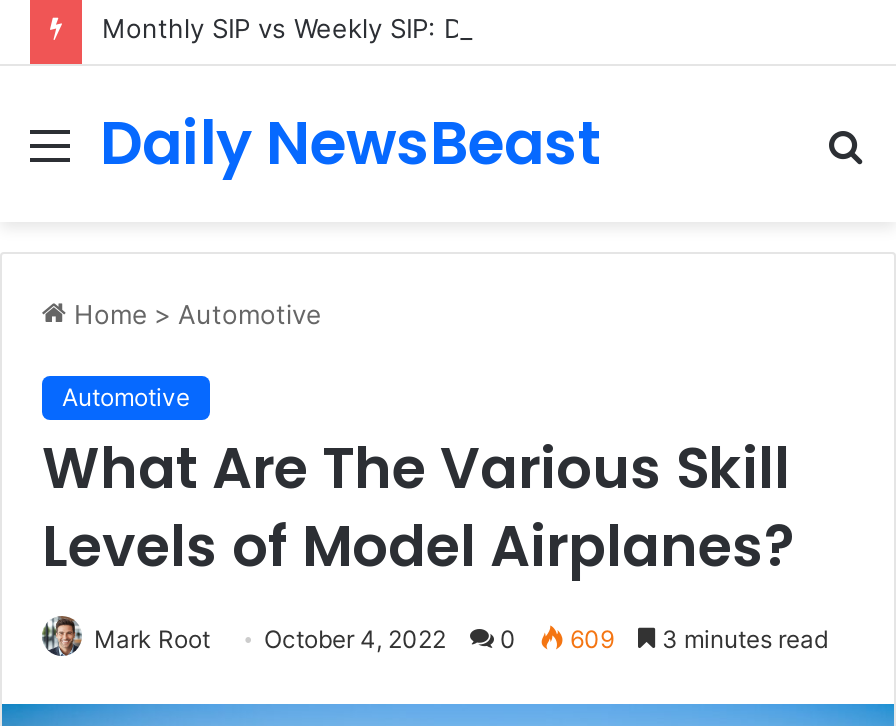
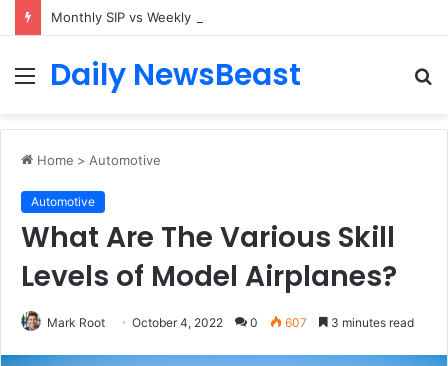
[94,624,828,654] Mark Root October 4, 2022 0 609 3 minutes read -> [47,315,414,330] Mark Root October 4, 2022 0 607 3 minutes read

